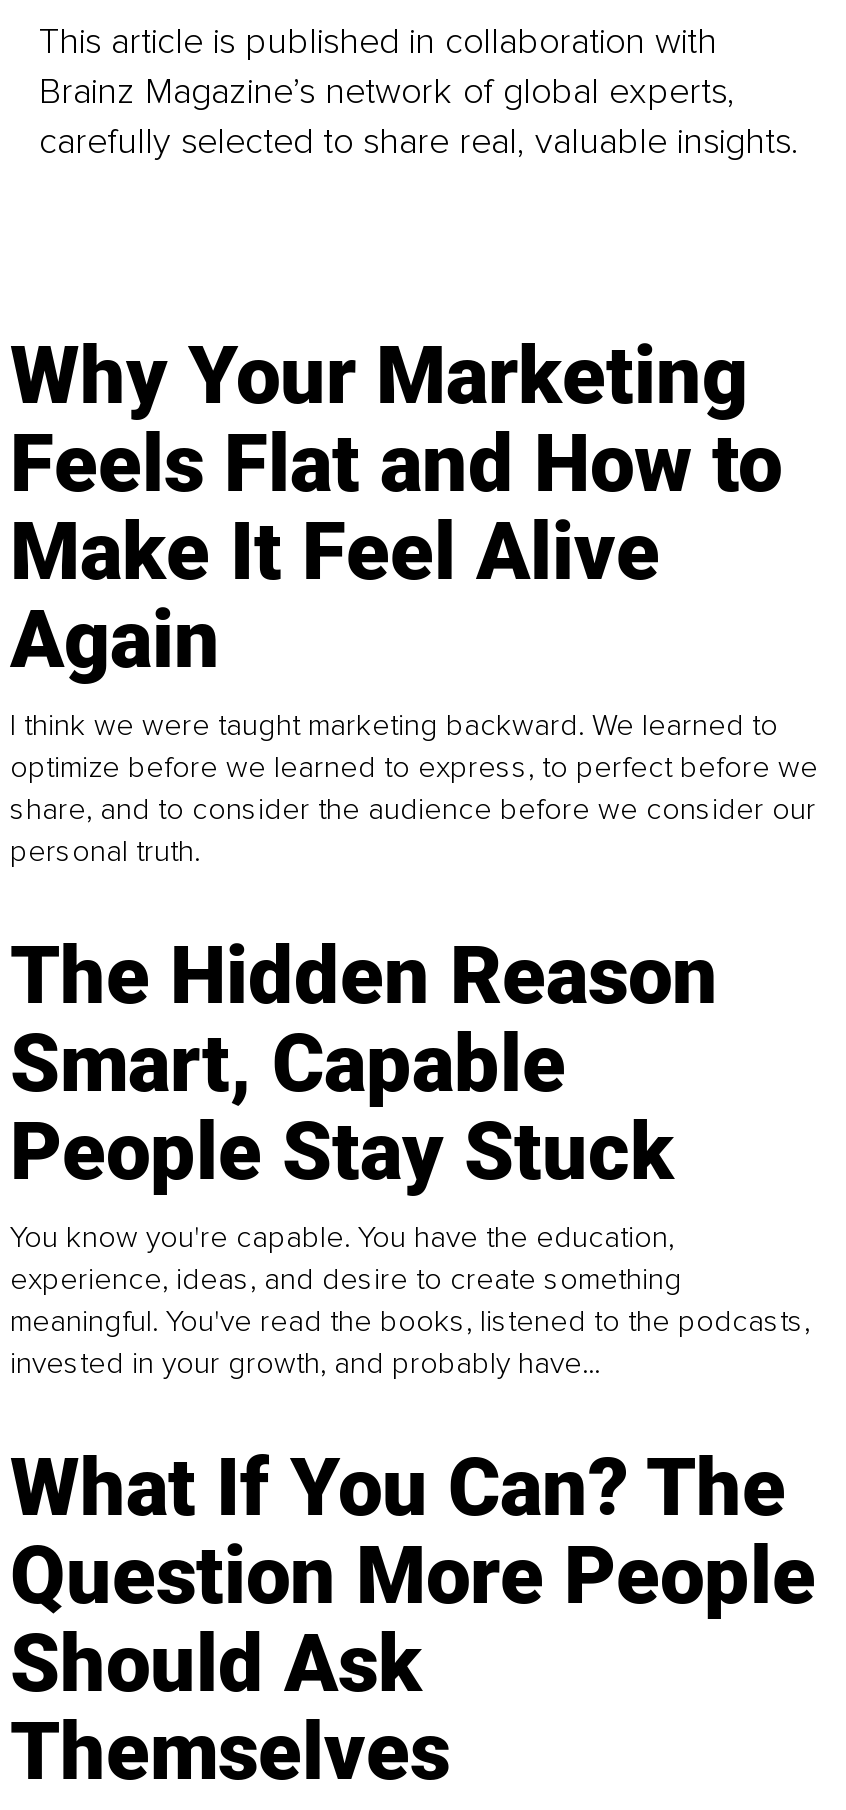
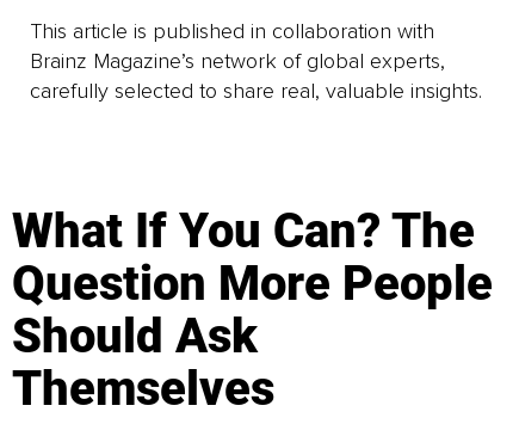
[10,330,818,1382] Why Your Marketing | Feels Flat and How to | Make It Feel Alive | Again | I think we were taught marketing backward. We learned to | optimize before we learned to express, to perfect before we | share, and to consider the audience before we consider our | personal truth. | The Hidden Reason | Smart, Capable | People Stay Stuck | You know you're capable. You have the education, | experience, ideas, and desire to create something | meaningful. You've read the books, listened to the podcasts, | invested in your growth, and probably have... -> none

